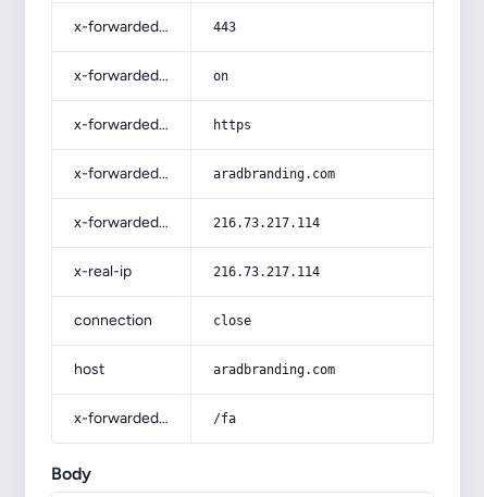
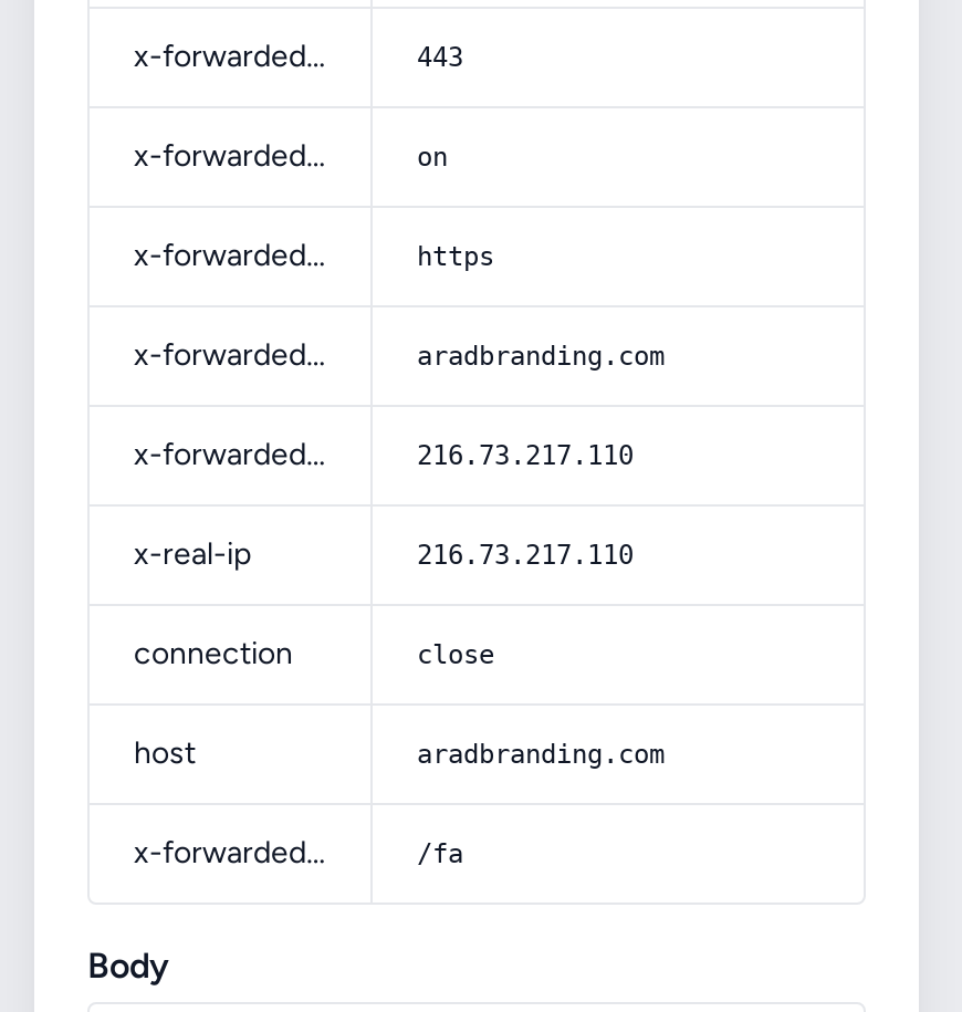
[213,215,320,231] 216.73.217.114 -> [417,440,634,471] 216.73.217.110
[213,264,320,279] 216.73.217.114 -> [417,540,634,571] 216.73.217.110

